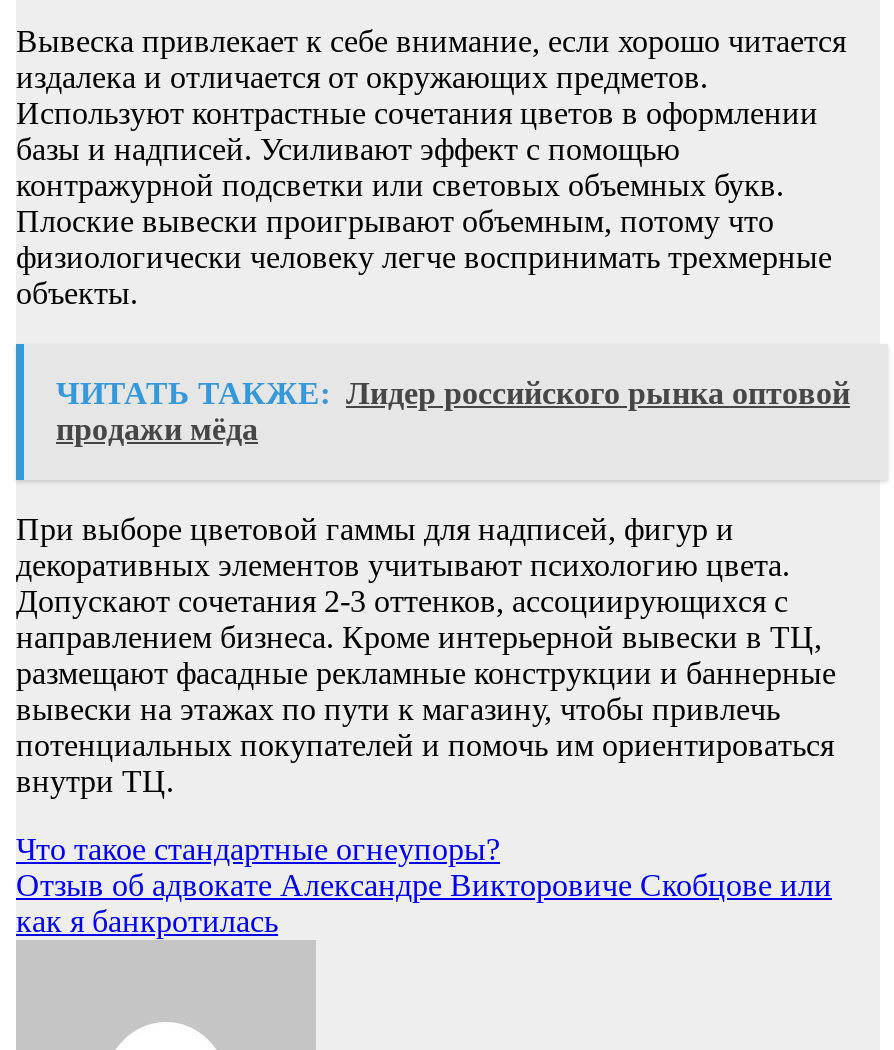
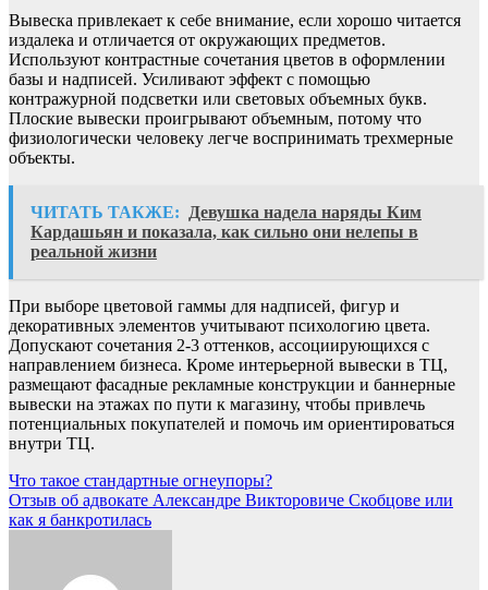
[56,376,850,446] ЧИТАТЬ ТАКЖЕ: Лидер российского рынка оптовой | продажи мёда -> [30,203,422,261] ЧИТАТЬ ТАКЖЕ: Девушка надела наряды Ким | Кардашьян и показала, как сильно они нелепы в | реальной жизни

